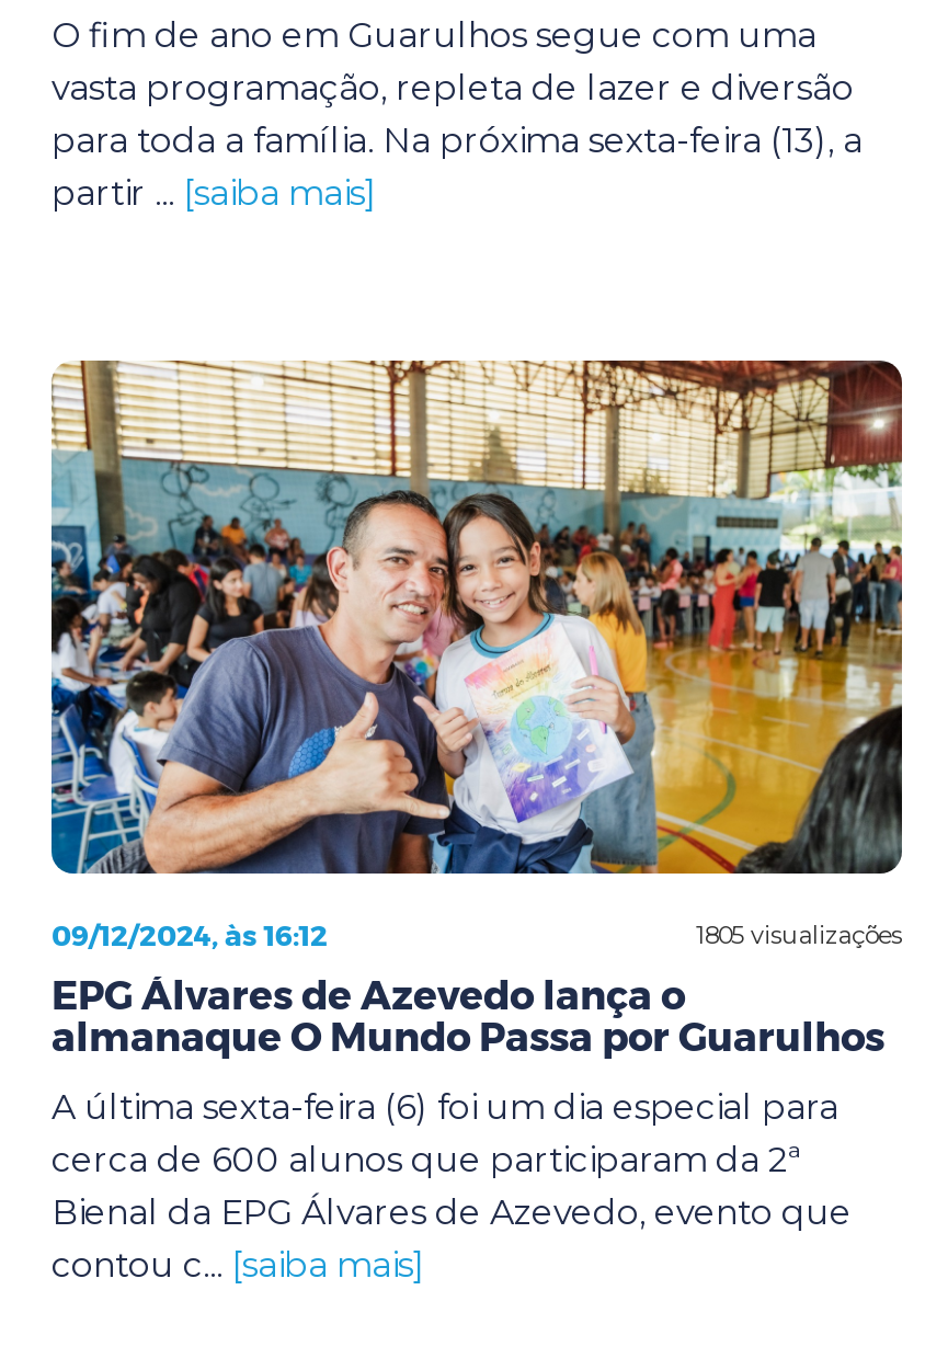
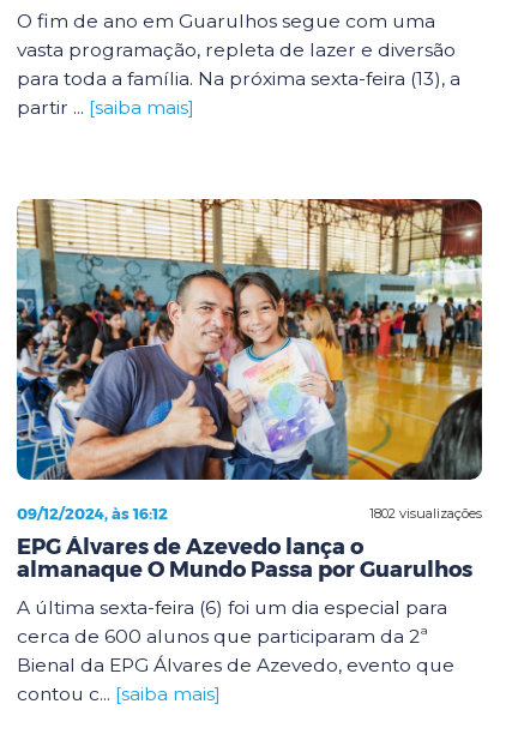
[696,918,902,949] 1805 visualizações -> [369,504,482,521] 1802 visualizações

